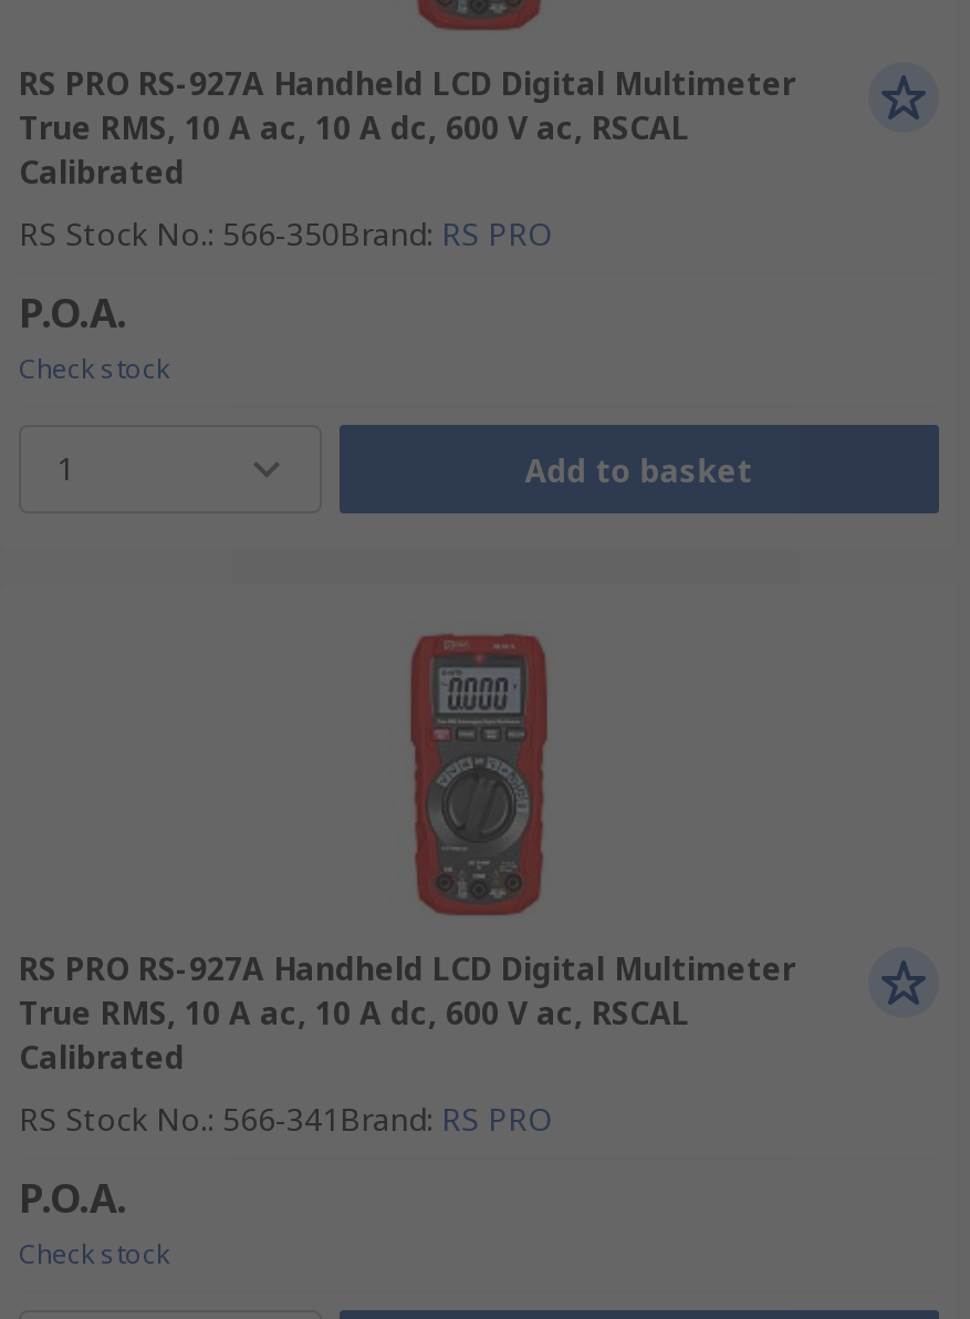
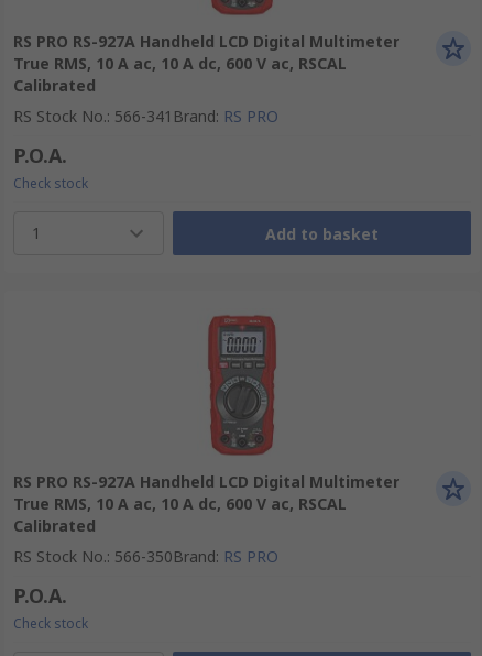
[19,212,552,255] RS Stock No.: 566-350Brand: RS PRO -> [13,106,278,127] RS Stock No.: 566-341Brand: RS PRO
[19,1098,552,1140] RS Stock No.: 566-341 Brand: RS PRO -> [13,546,278,567] RS Stock No.: 566-350 Brand: RS PRO

